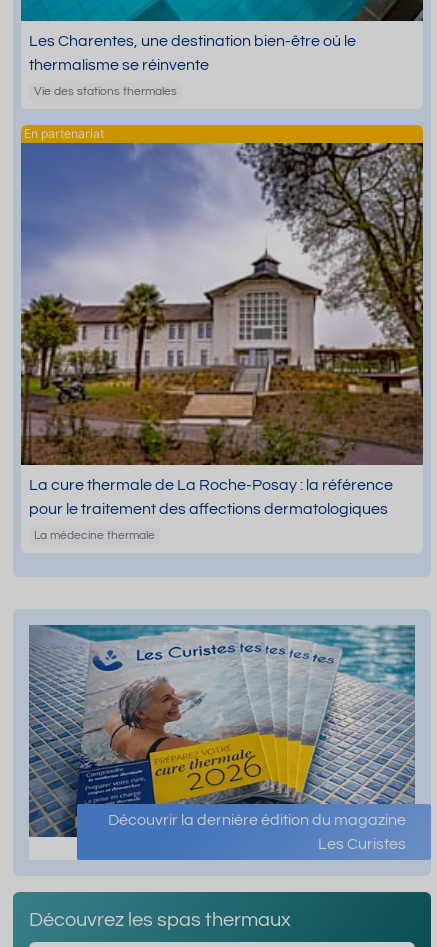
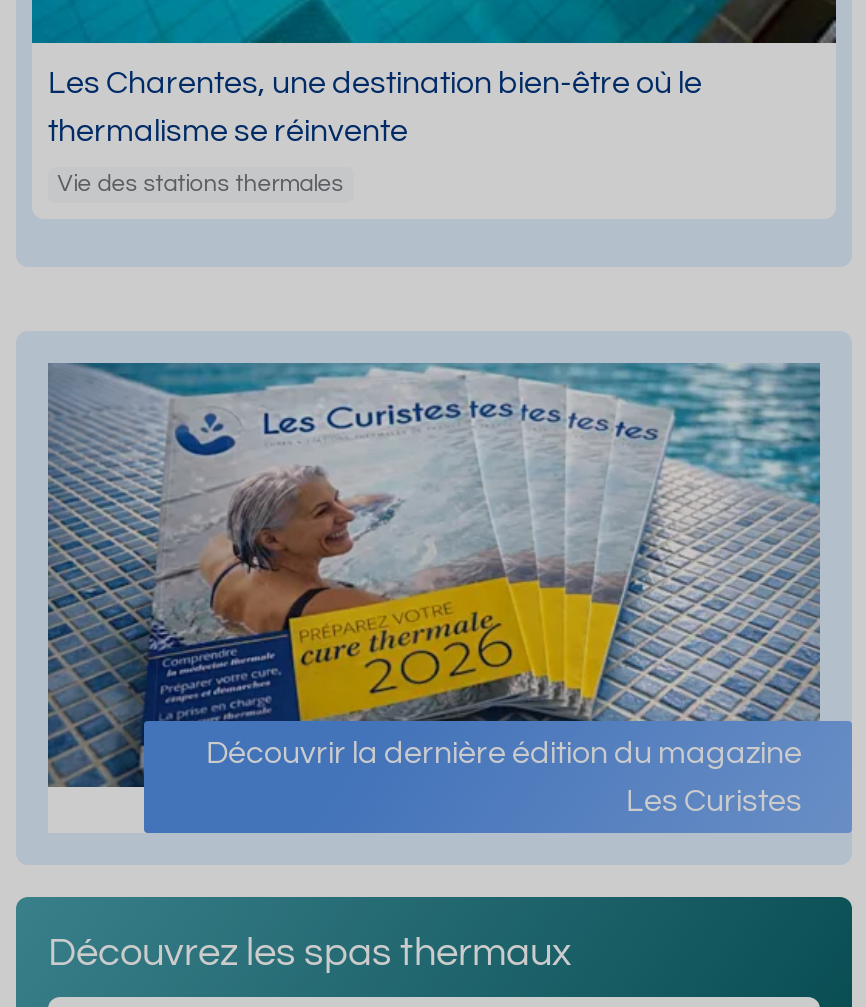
[20,124,424,542] [image] | La cure thermale de La Roche-Posay : la référence | pour le traitement des affections dermatologiques | La médecine thermale -> none

